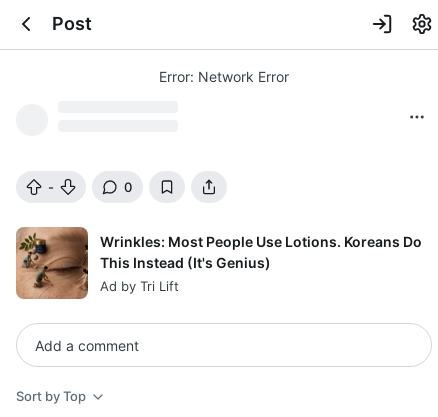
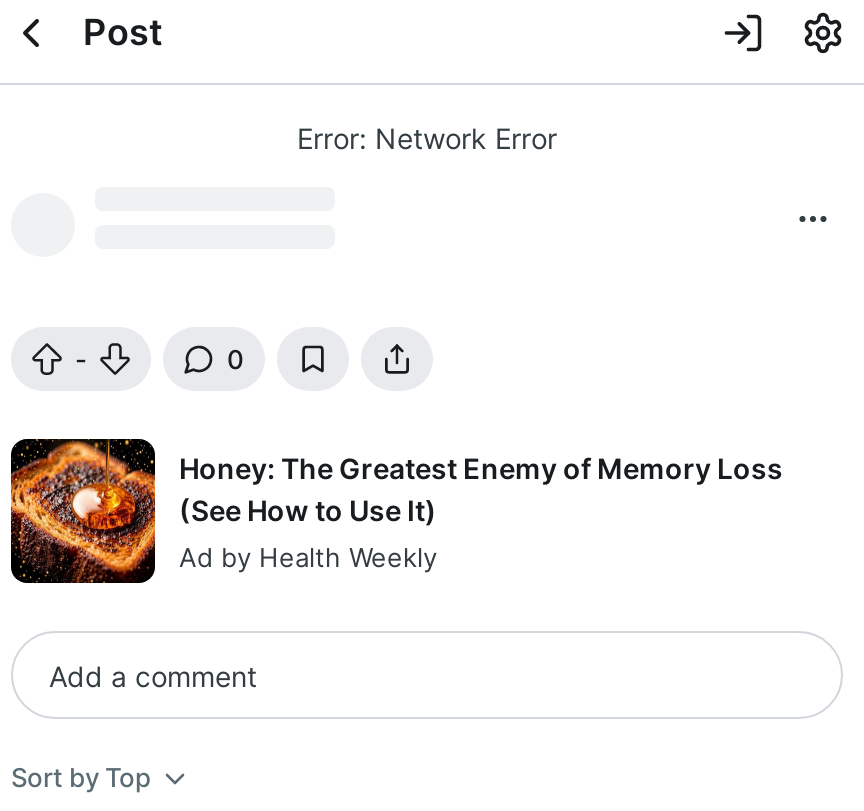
[15,226,422,300] [image] | Wrinkles: Most People Use Lotions. Koreans Do | This Instead (It's Genius) | Ad by Tri Lift -> [9,437,783,585] [image] | Honey: The Greatest Enemy of Memory Loss | (See How to Use It) | Ad by Health Weekly

